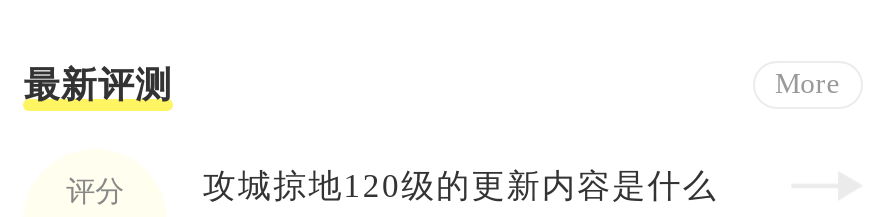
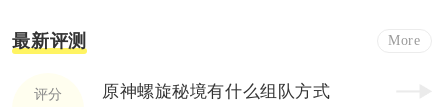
[203,166,718,204] 攻城掠地120级的更新内容是什么 -> [102,82,331,101] 原神螺旋秘境有什么组队方式

